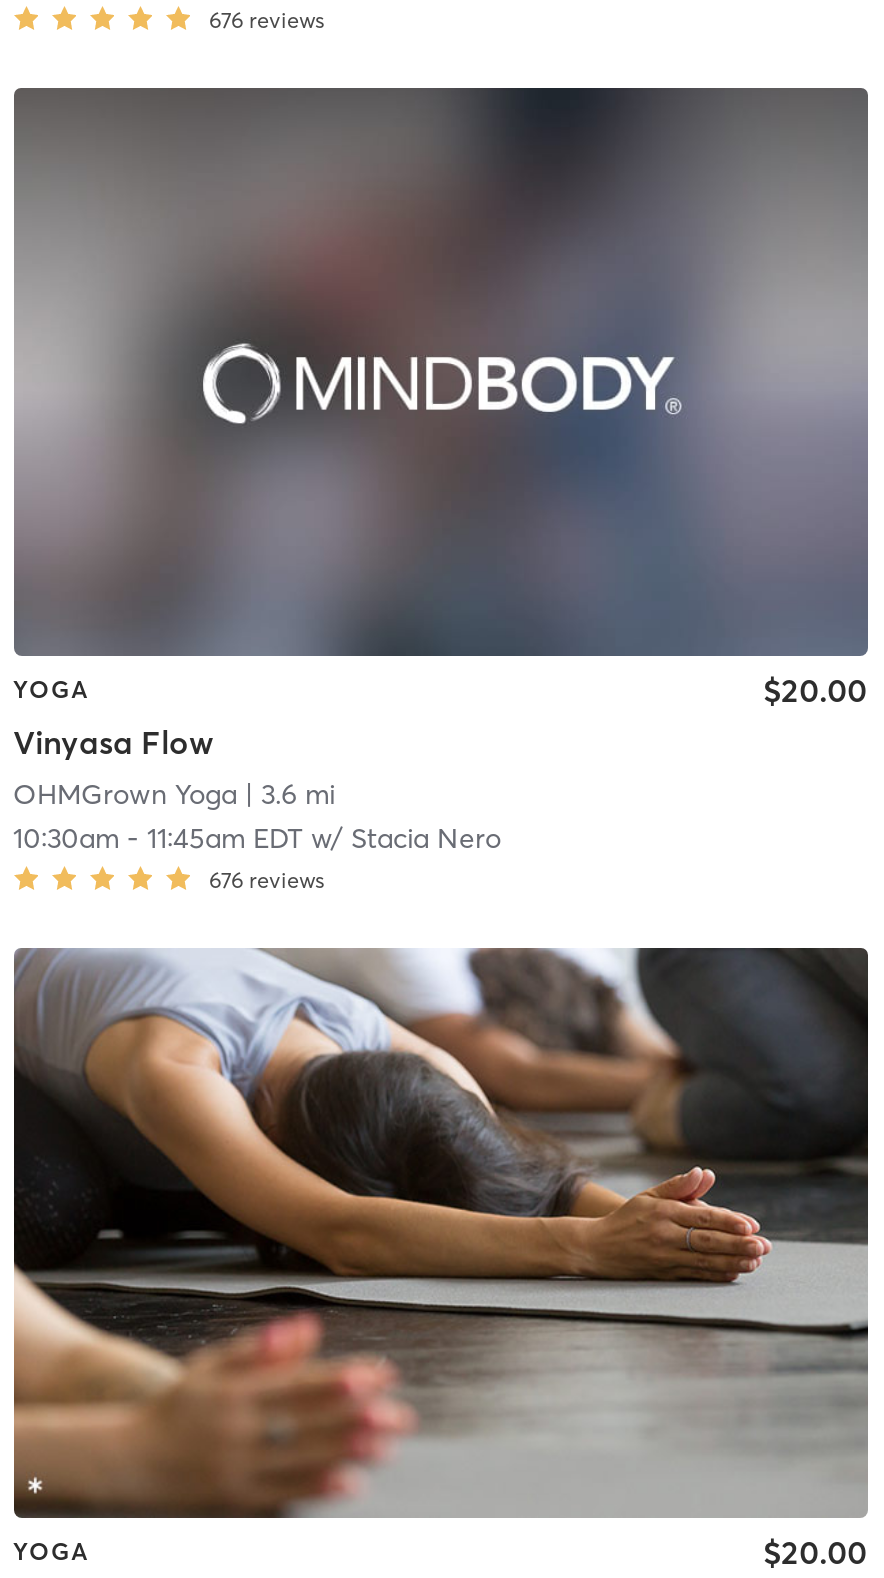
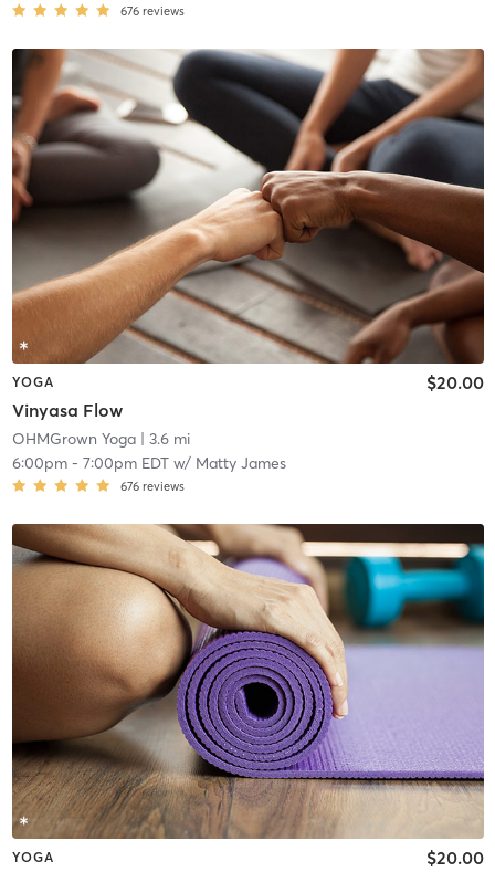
[14,86,870,658] [image] -> [11,48,485,365] [image]
[13,820,501,856] 10:30am - 11:45am EDT w/ Stacia Nero -> [12,453,286,473] 6:00pm - 7:00pm EDT w/ Matty James
[12,948,870,1518] [image] -> [11,523,485,839] [image]

